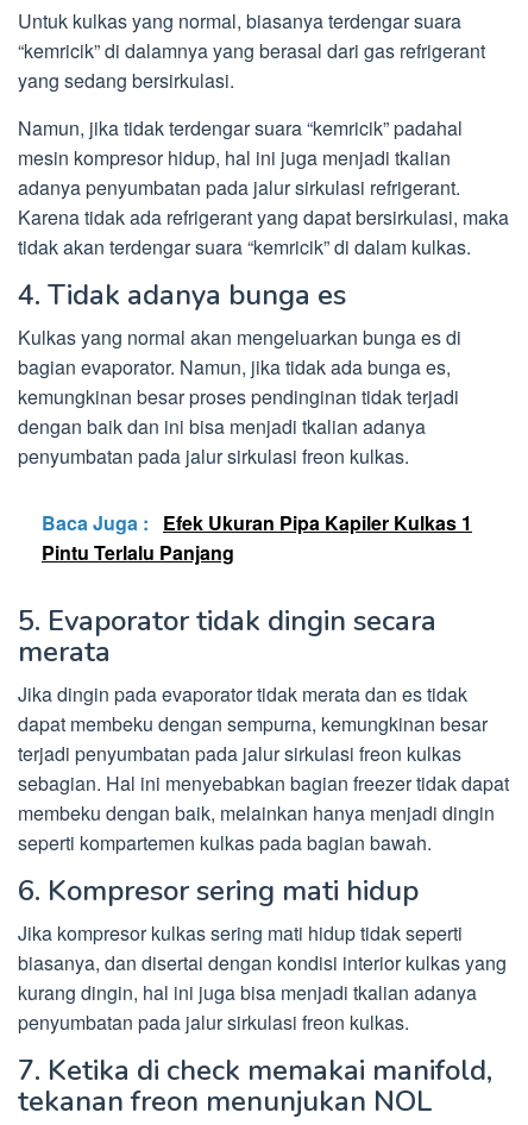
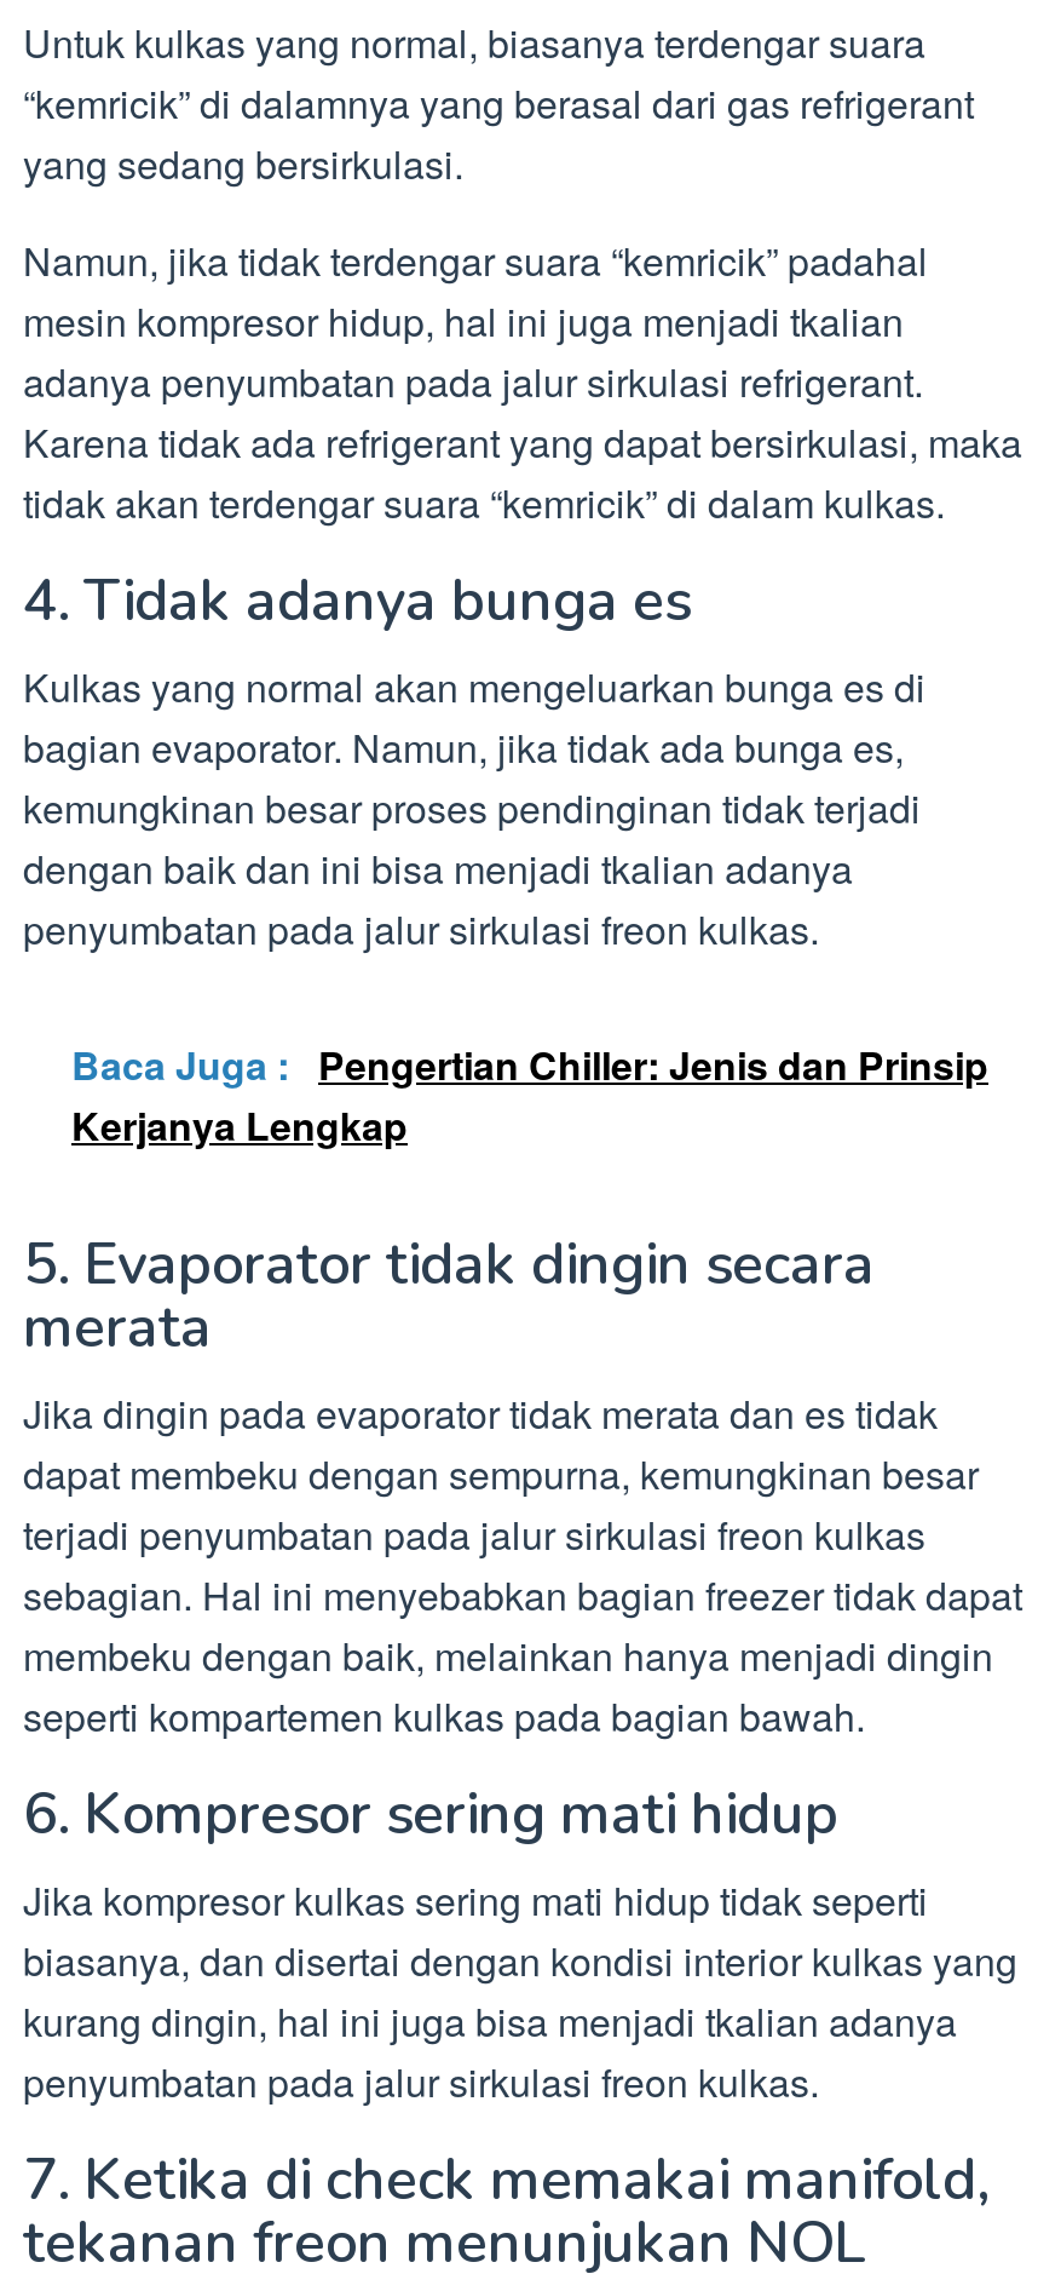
[42,509,472,566] Baca Juga : Efek Ukuran Pipa Kapiler Kulkas 1 | Pintu Terlalu Panjang -> [71,1036,988,1153] Baca Juga : Pengertian Chiller: Jenis dan Prinsip | Kerjanya Lengkap

